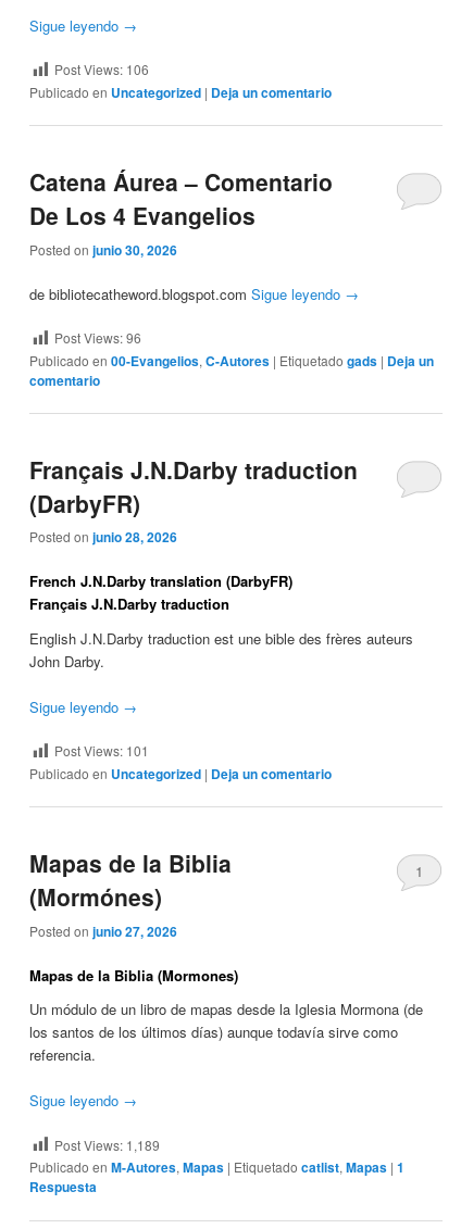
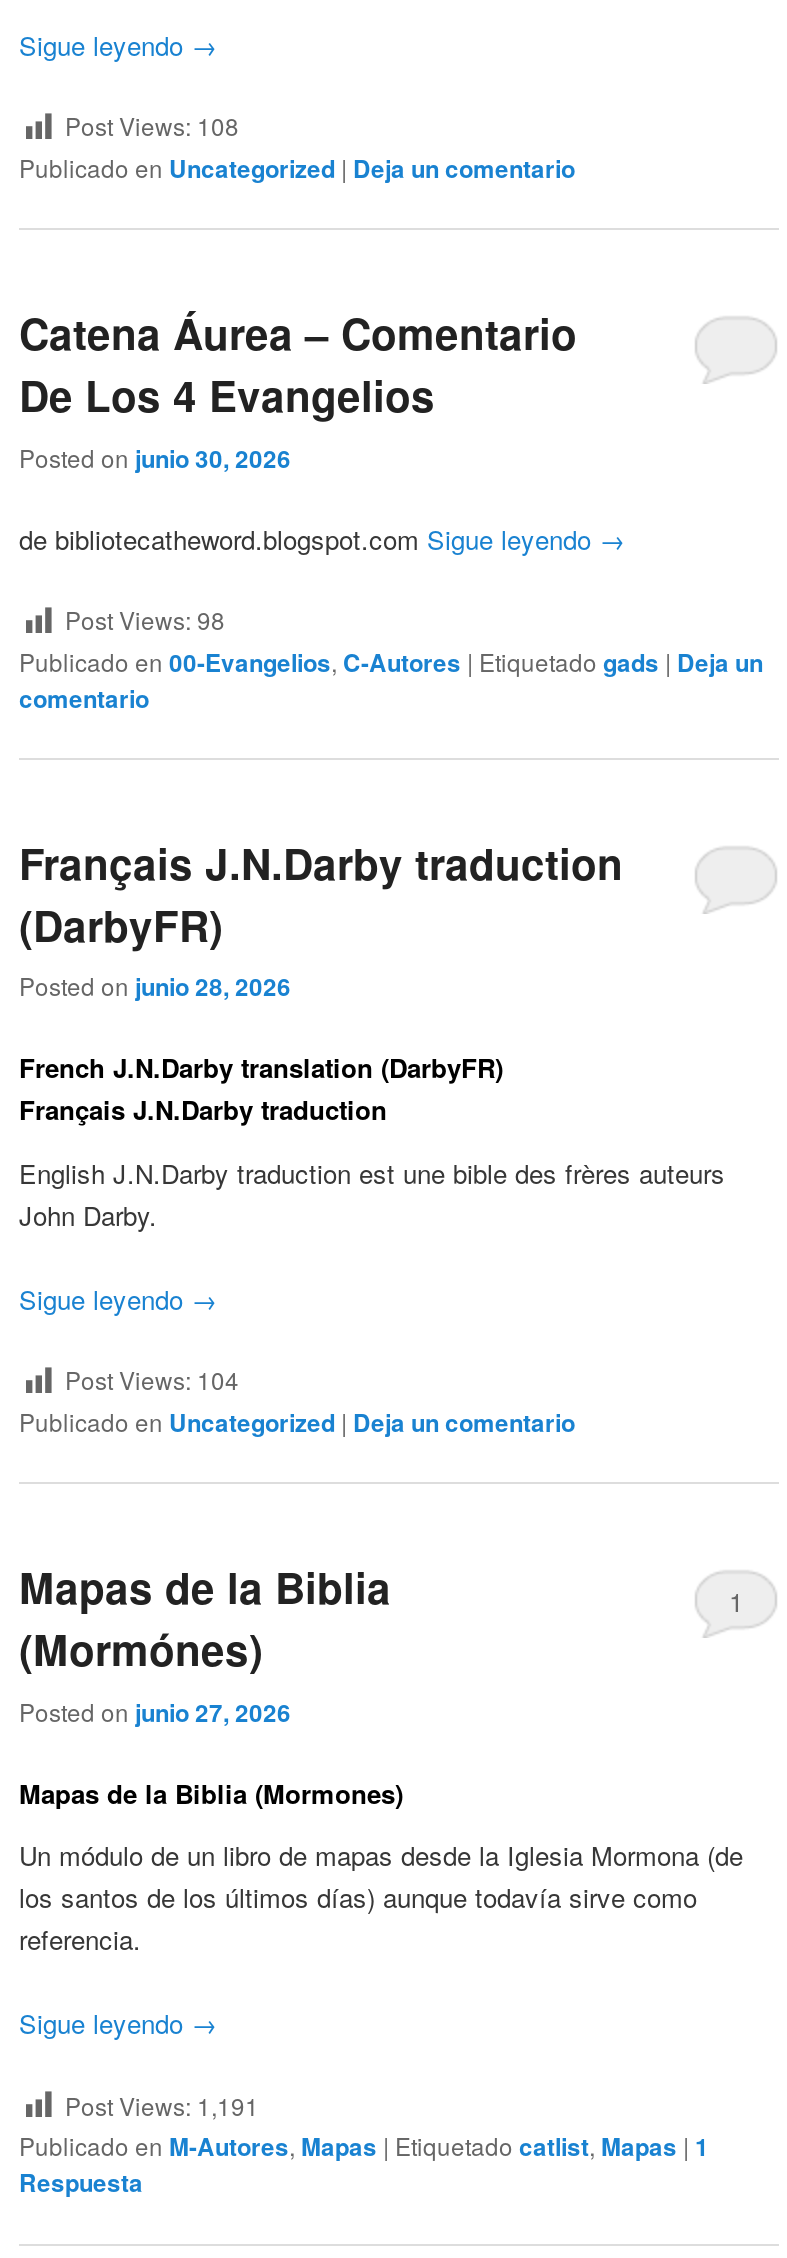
[54,60,149,78] Post Views: 106 -> [65,108,239,142] Post Views: 108
[54,328,141,347] Post Views: 96 -> [65,602,225,636] Post Views: 98
[54,741,149,760] Post Views: 101 -> [65,1362,239,1396] Post Views: 104
[54,1135,160,1154] Post Views: 1,189 -> [65,2087,259,2121] Post Views: 1,191

